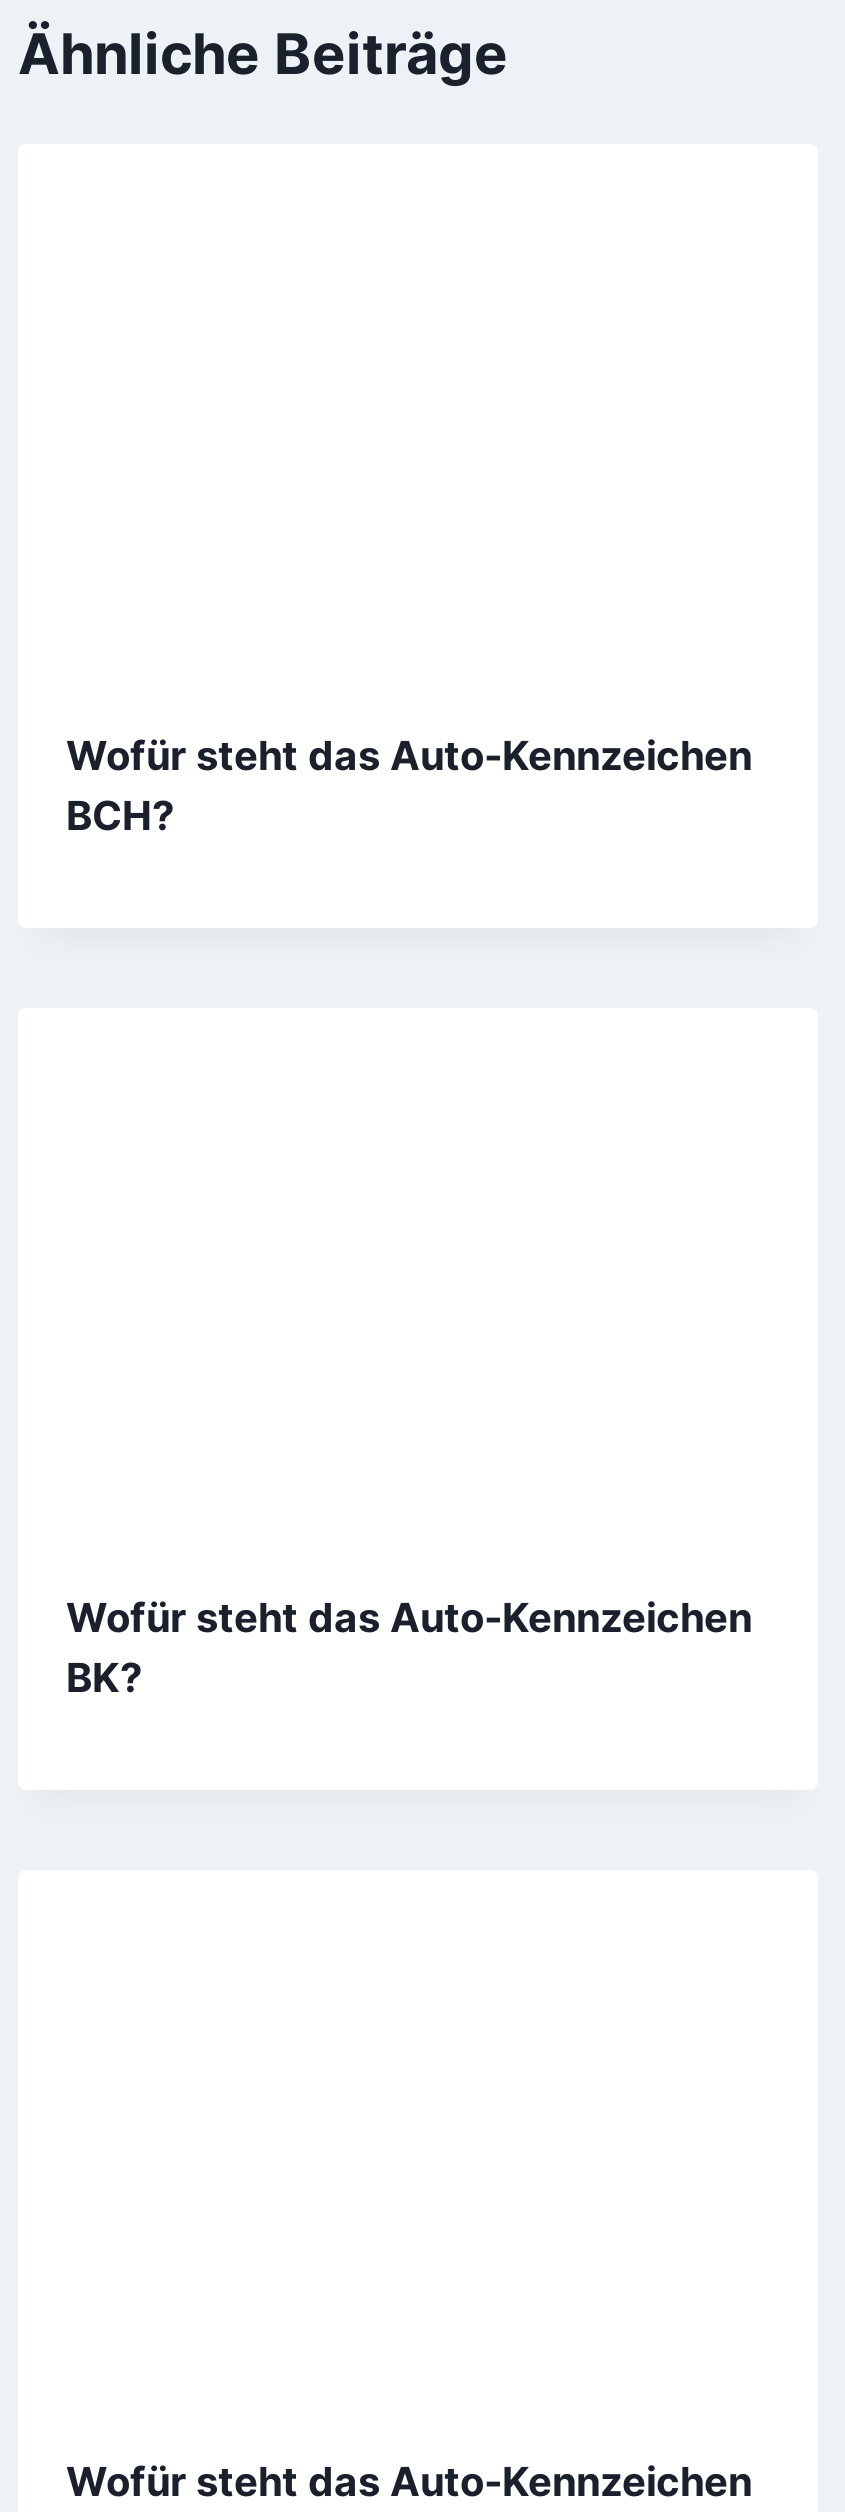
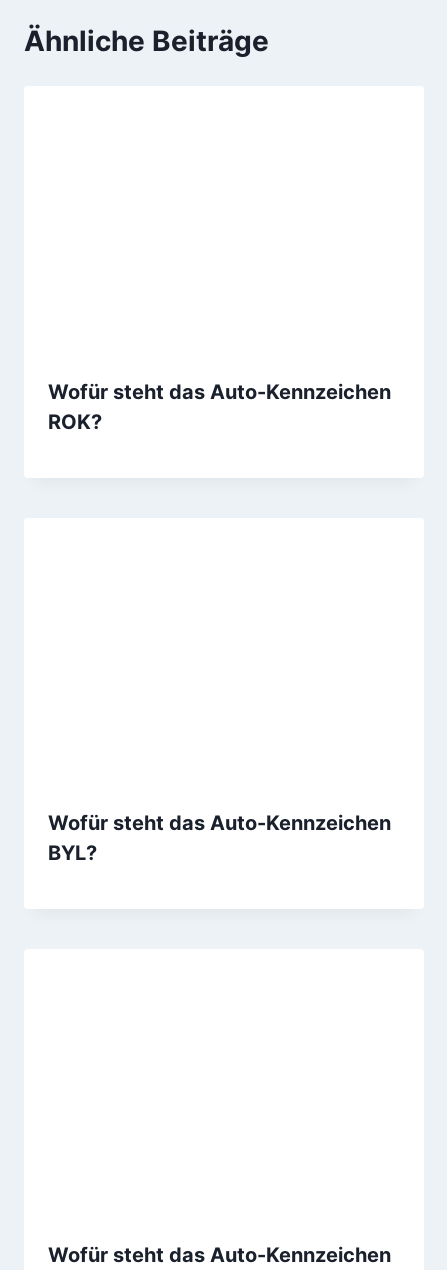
[66,792,174,840] BCH? -> [48,410,102,434] ROK?
[66,1655,142,1703] BK? -> [48,841,97,865] BYL?

